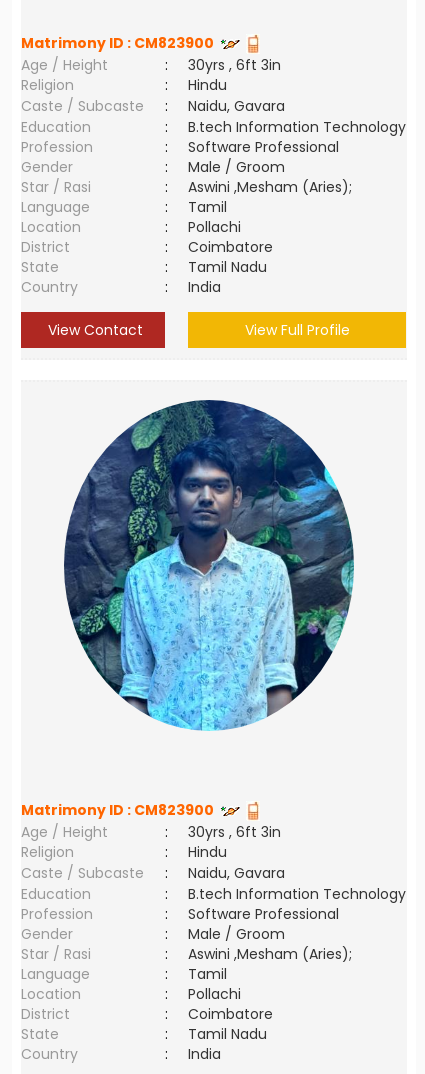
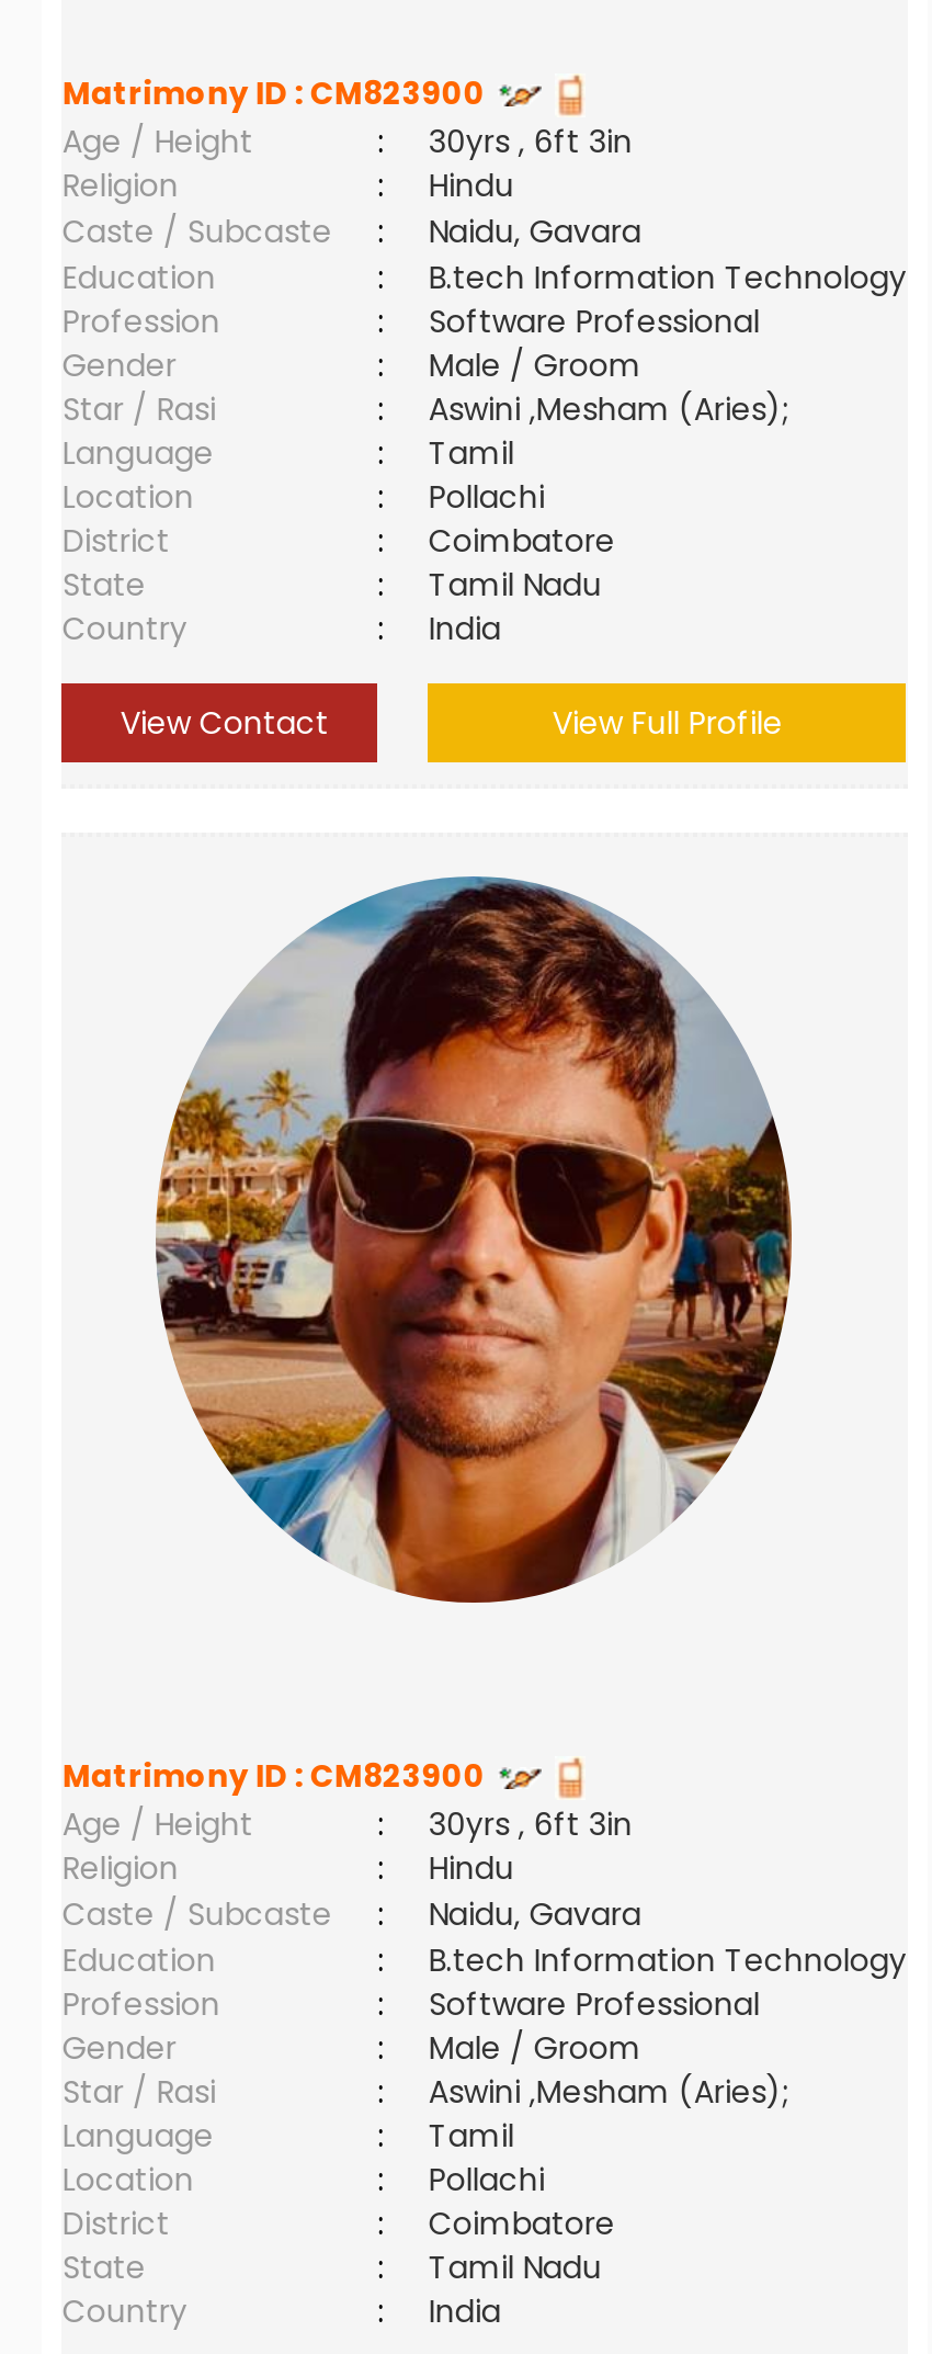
[63,400,355,731] [image] -> [156,876,794,1605] [image]

